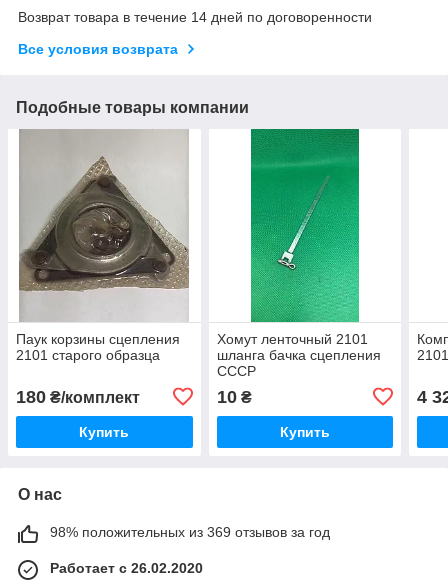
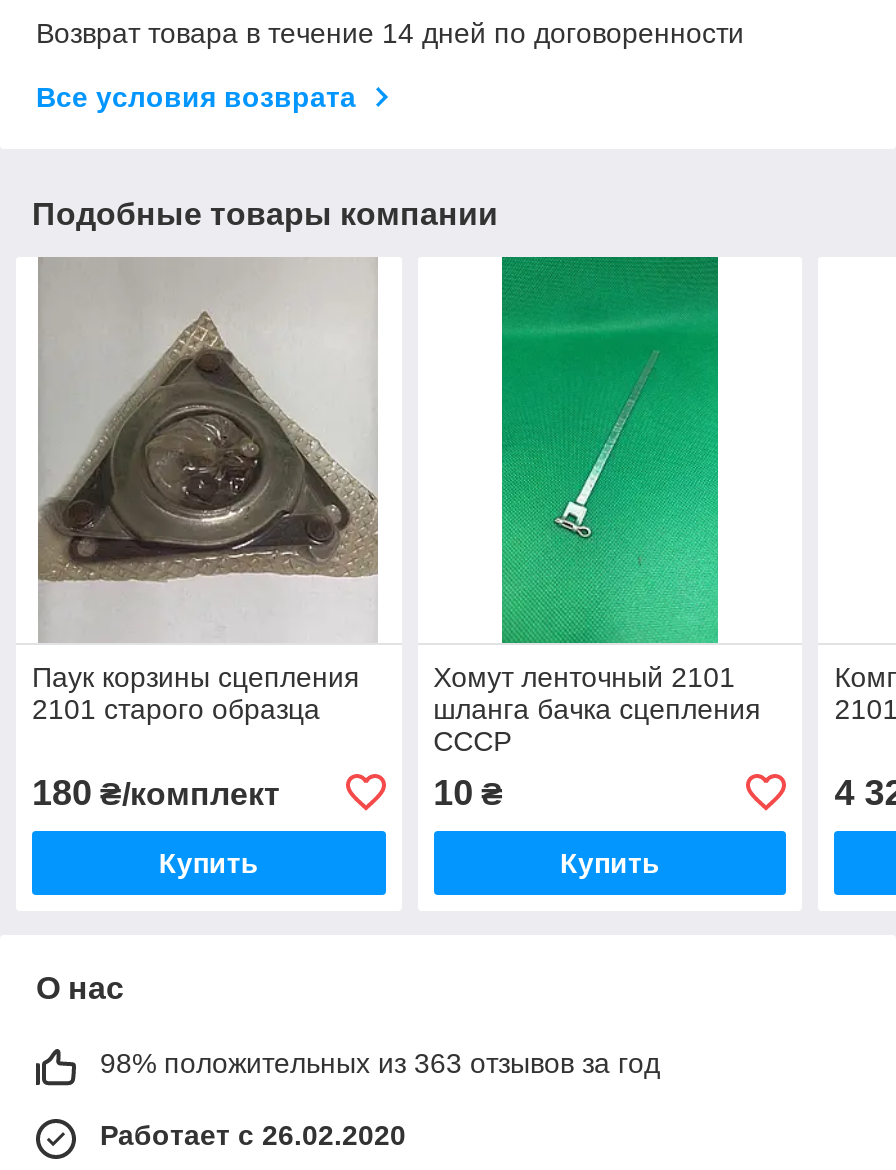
[50,524,330,540] 98% положительных из 369 отзывов за год -> [100,1047,660,1079] 98% положительных из 363 отзывов за год

